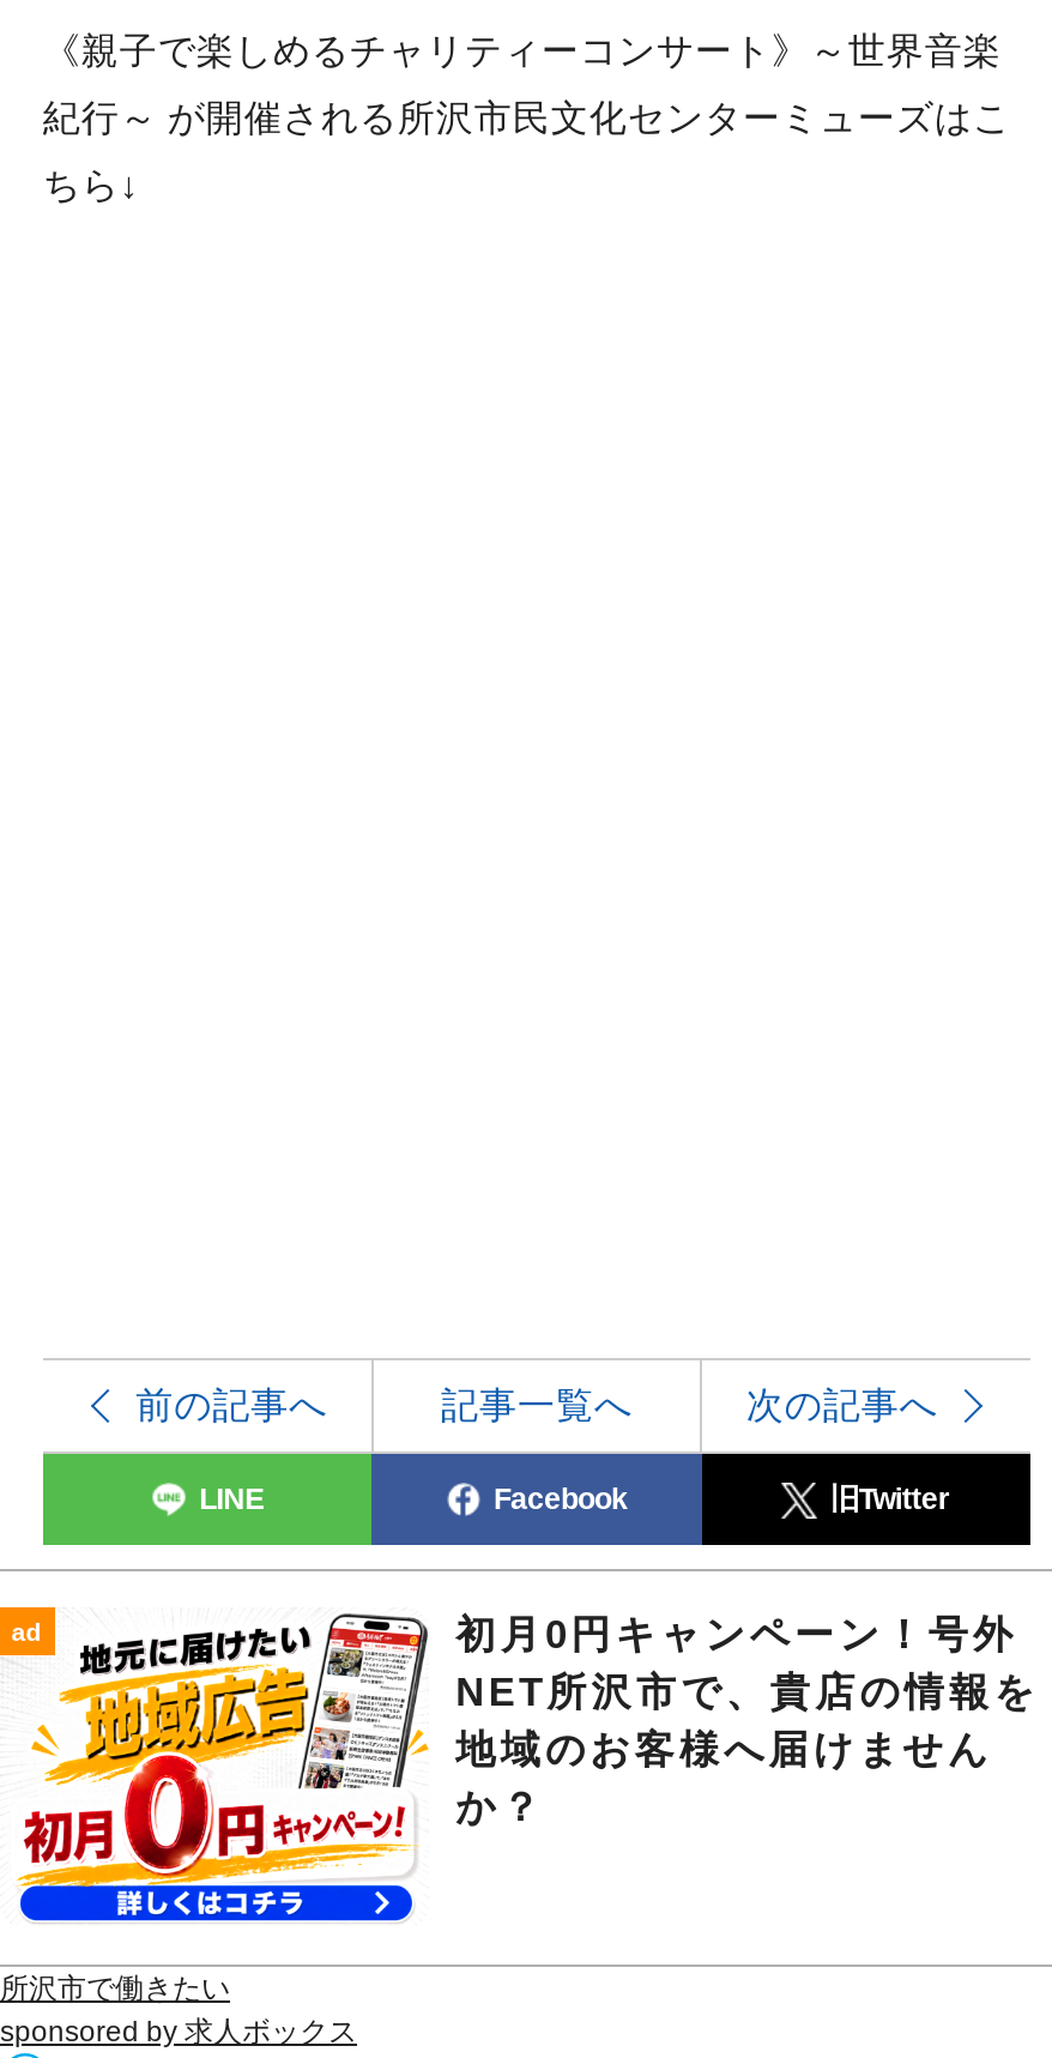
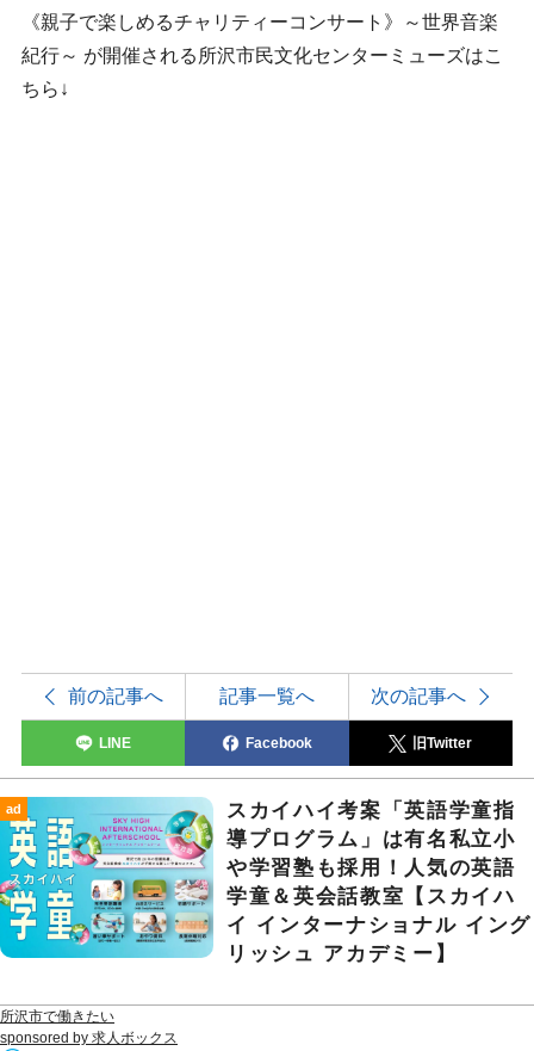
[7,1607,1039,1924] [image] | 初月0円キャンペーン！号外 | NET所沢市で、貴店の情報を | 地域のお客様へ届けません | か？ -> [4,796,532,966] [image] | スカイハイ考案「英語学童指 | 導プログラム」は有名私立小 | や学習塾も採用！人気の英語 | 学童＆英会話教室【スカイハ | イ インターナショナル イング | リッシュ アカデミー】

